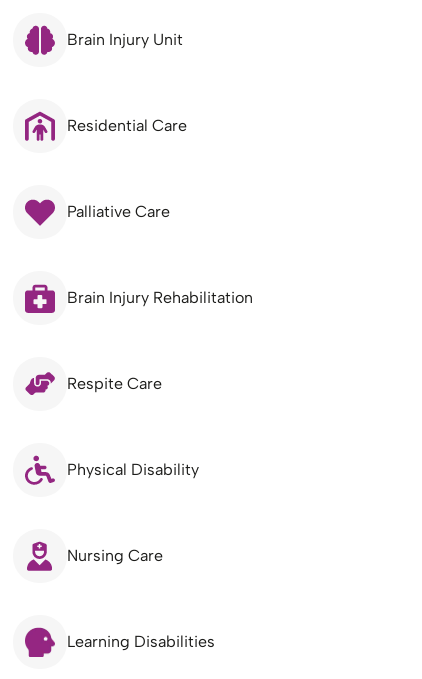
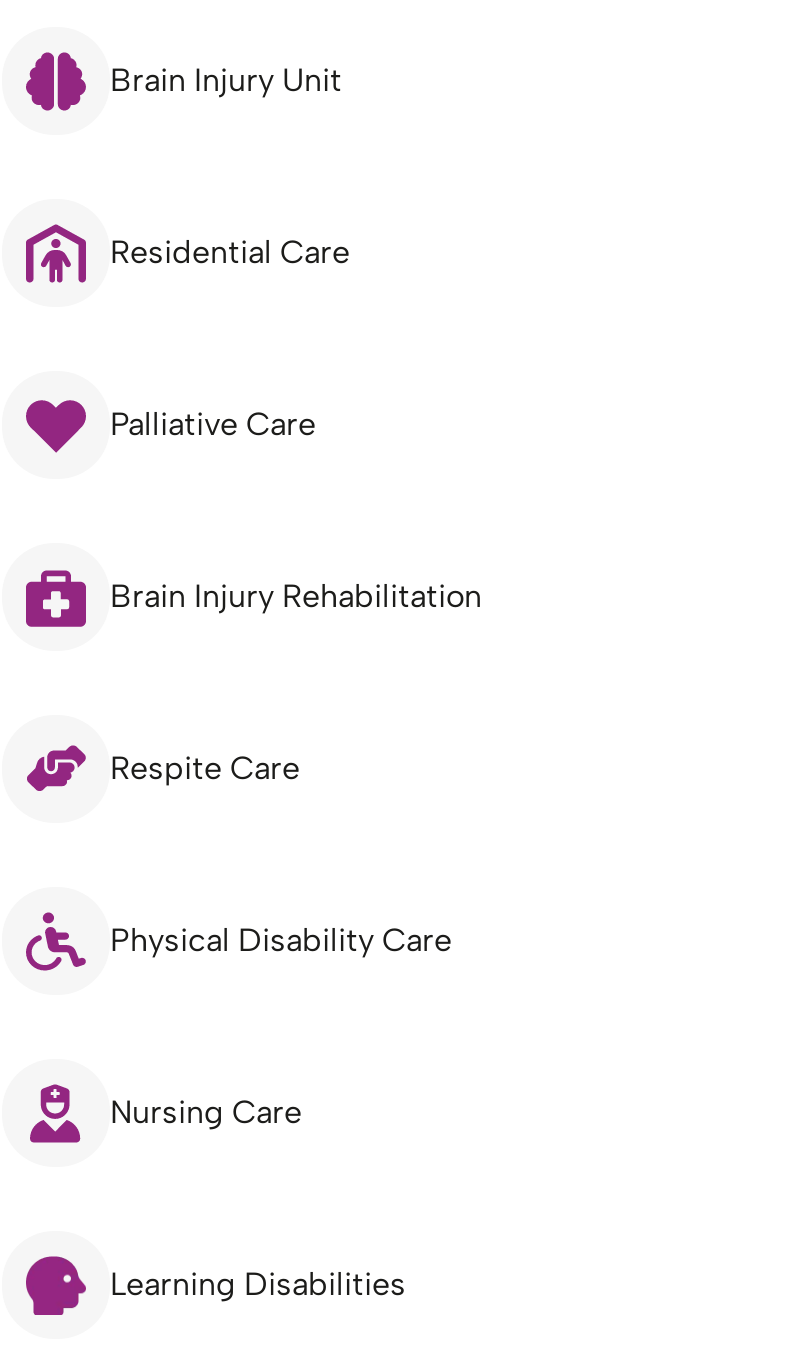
[67,460,199,479] Physical Disability -> [110,921,452,959] Physical Disability Care

